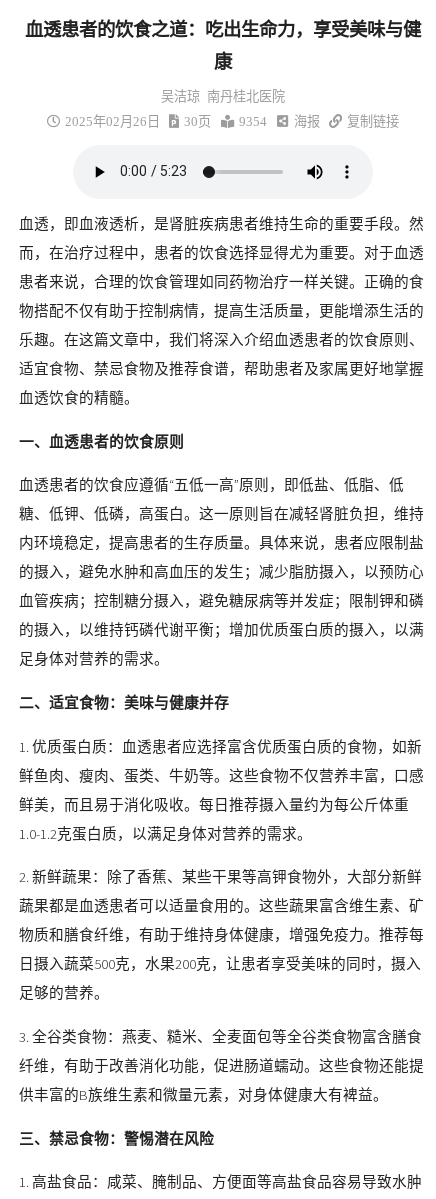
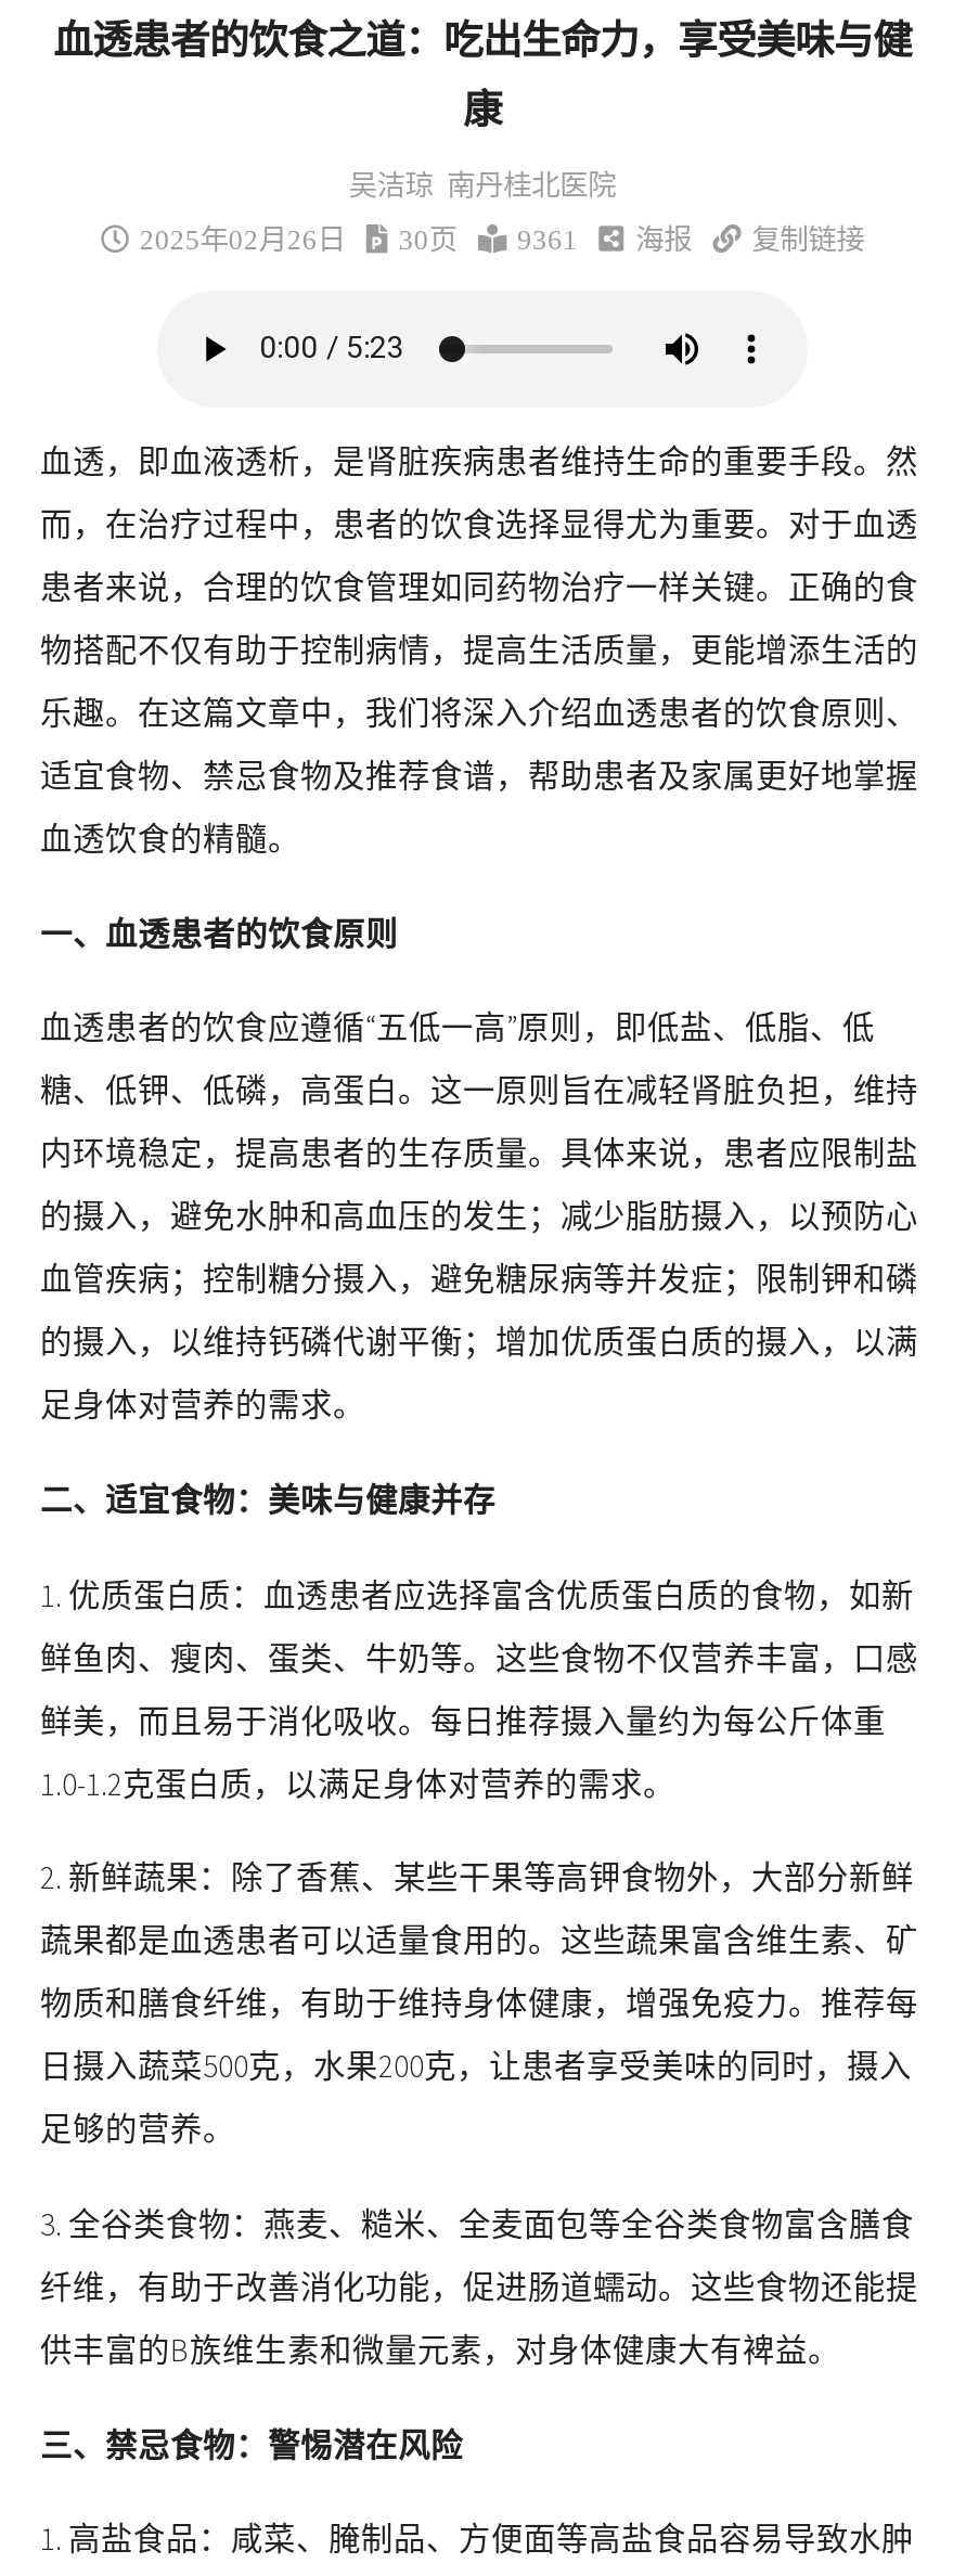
[65,114,399,128] 2025年02月26日 30页 9354 海报 复制链接 -> [139,224,865,254] 2025年02月26日 30页 9361 海报 复制链接

